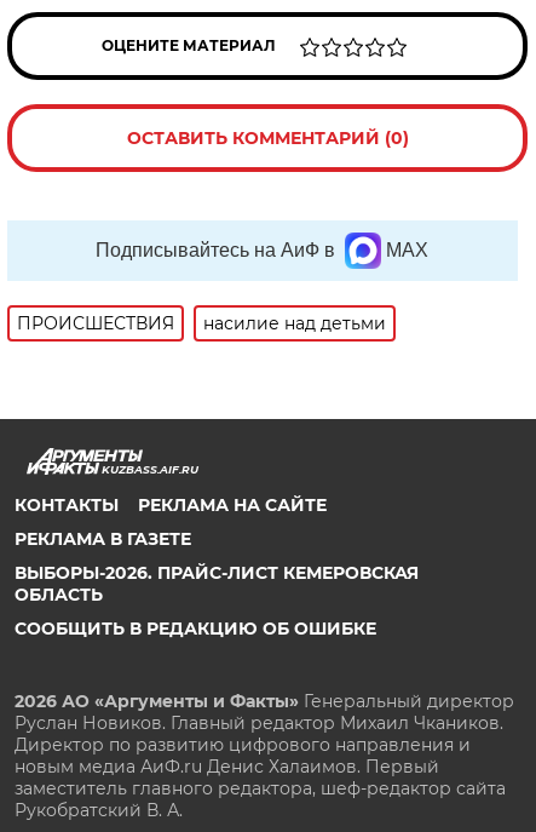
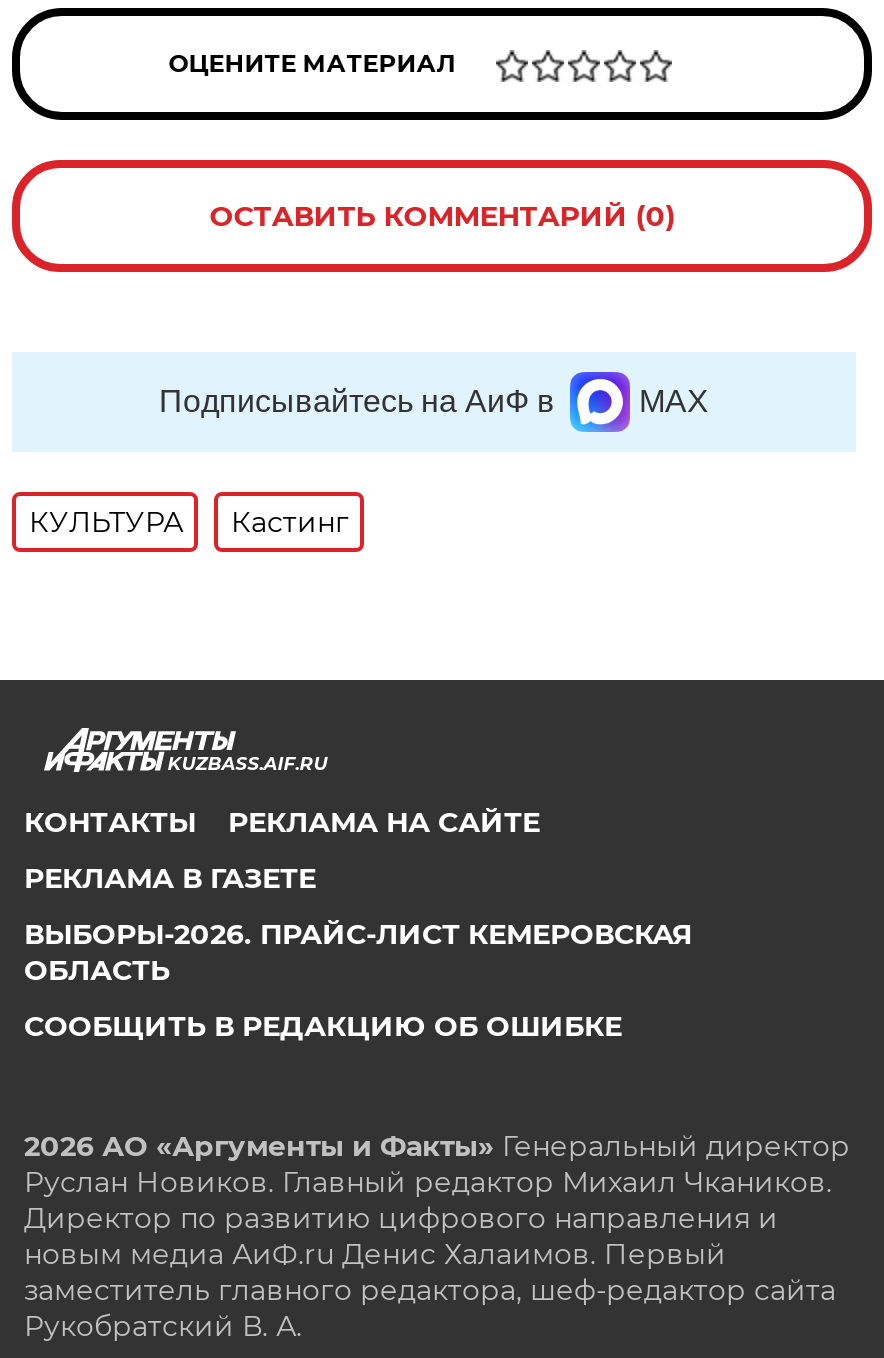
[17,312,386,334] ПРОИСШЕСТВИЯ | насилие над детьми -> [29,504,349,540] КУЛЬТУРА | Кастинг

